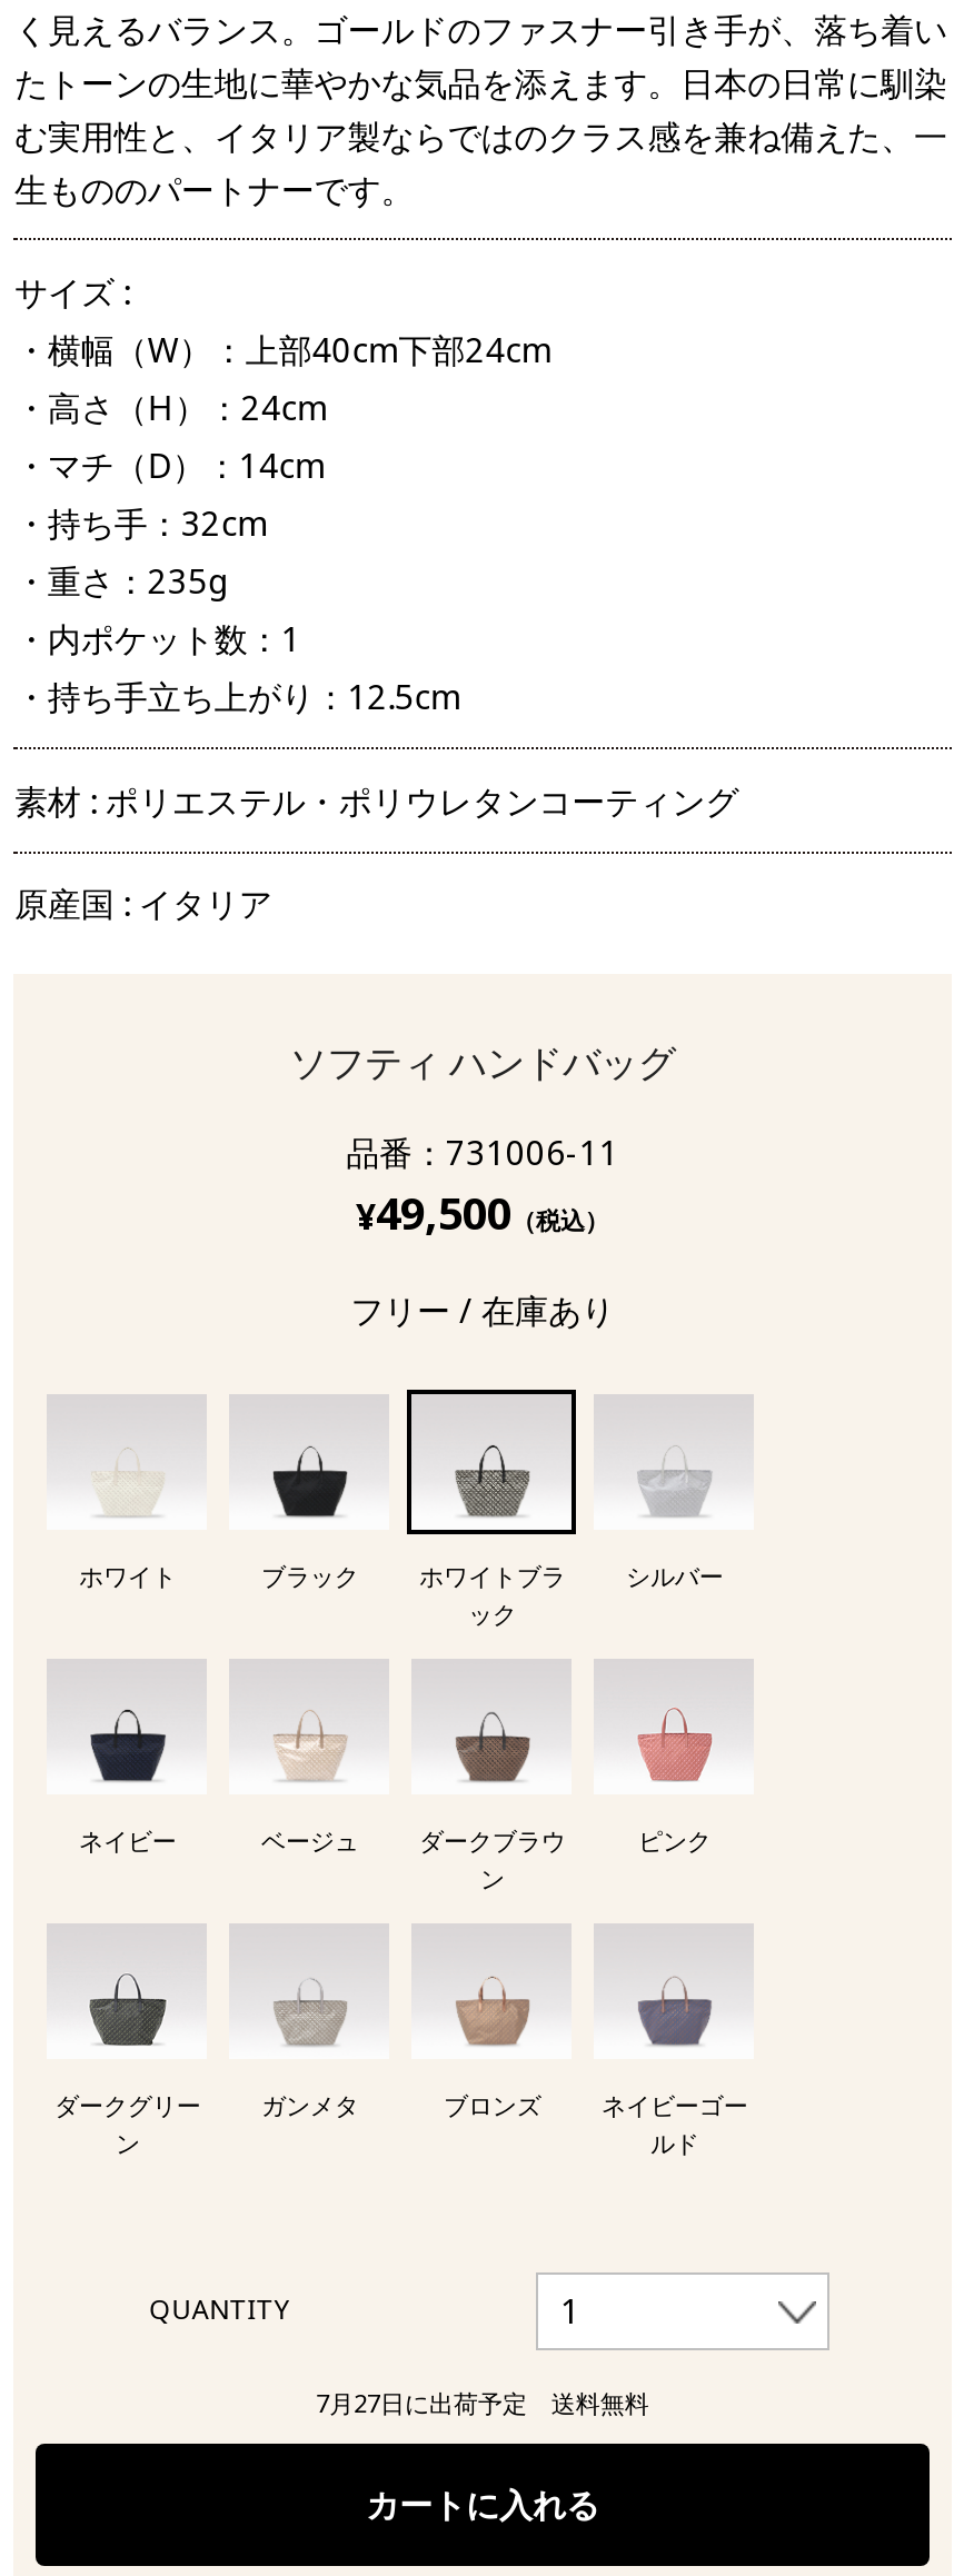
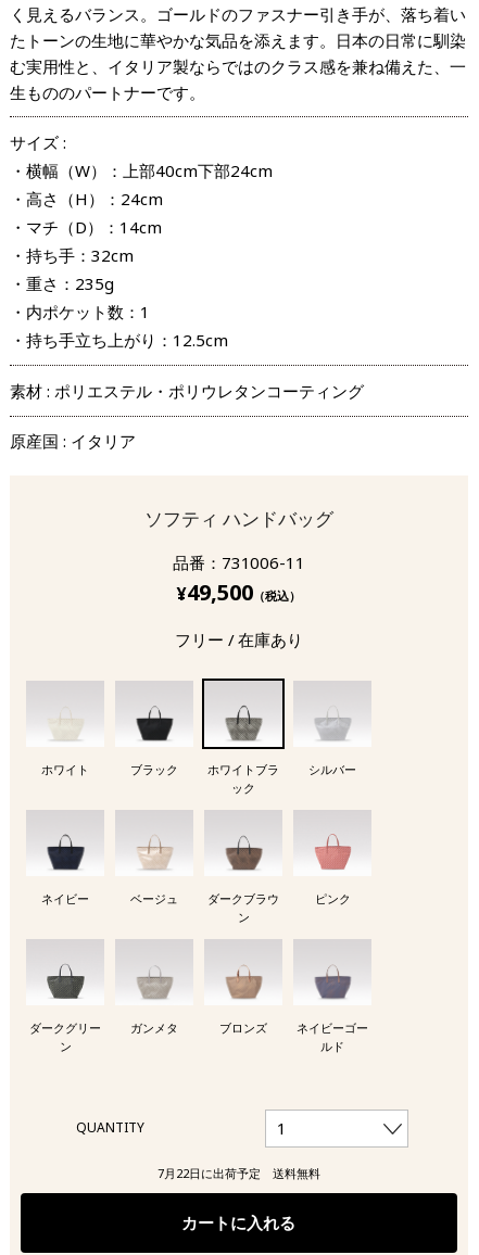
[316,2386,649,2419] 7月27日に出荷予定 送料無料 -> [158,1165,320,1181] 7月22日に出荷予定 送料無料

